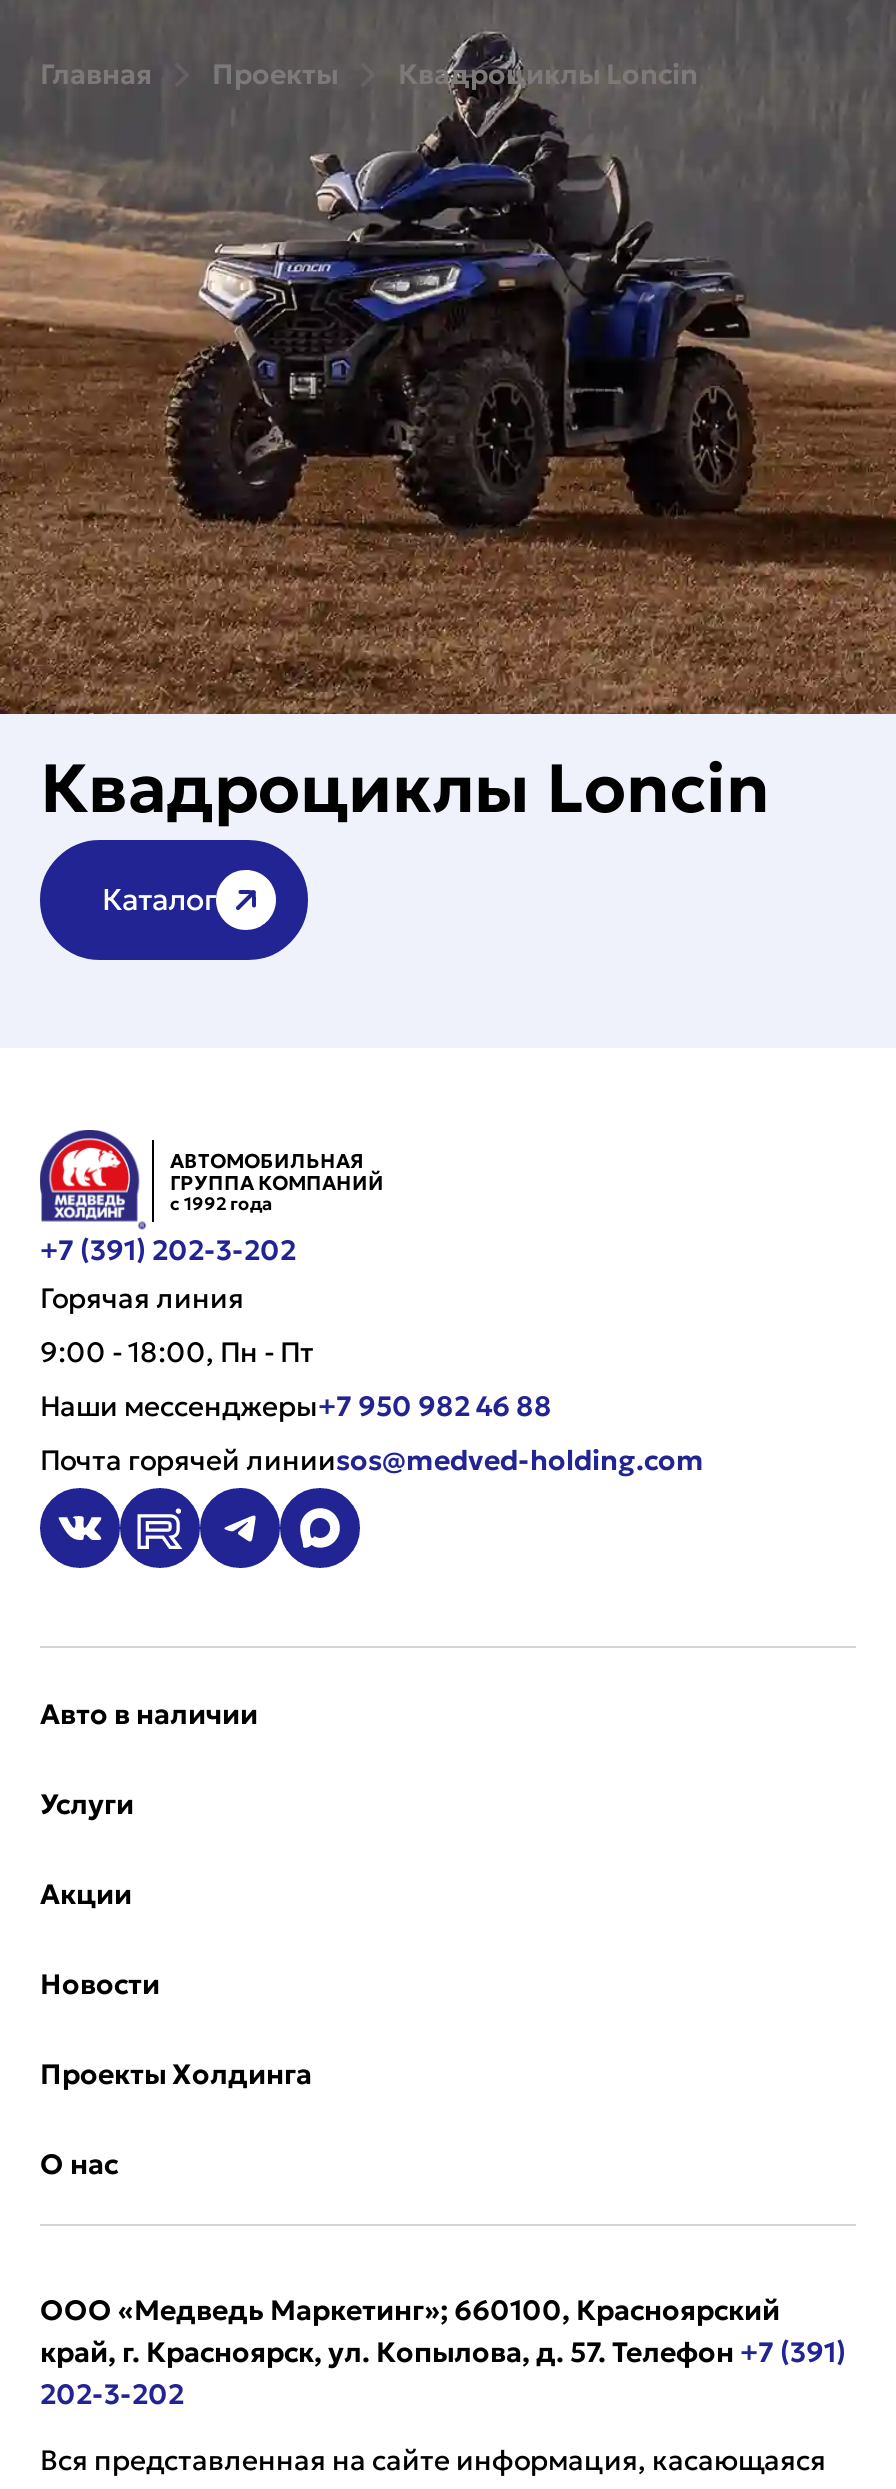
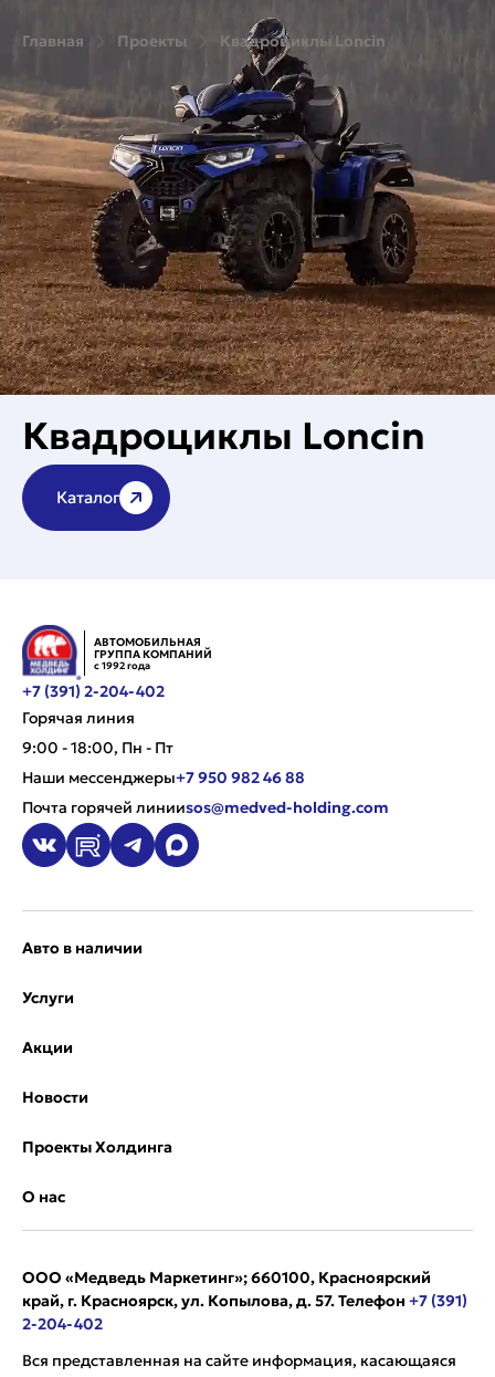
[40,1232,296,1268] +7 (391) 202-3-202 -> [22,681,165,701] +7 (391) 2-204-402
[40,2376,184,2412] 202-3-202 -> [22,1314,103,1334] 2-204-402

